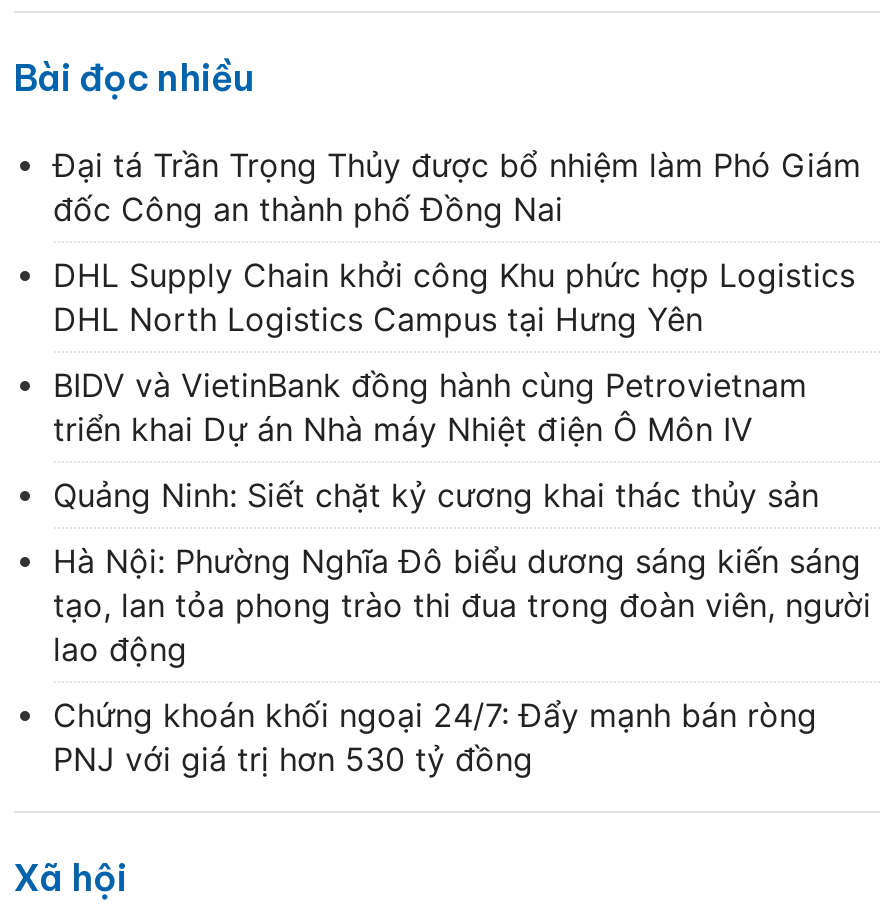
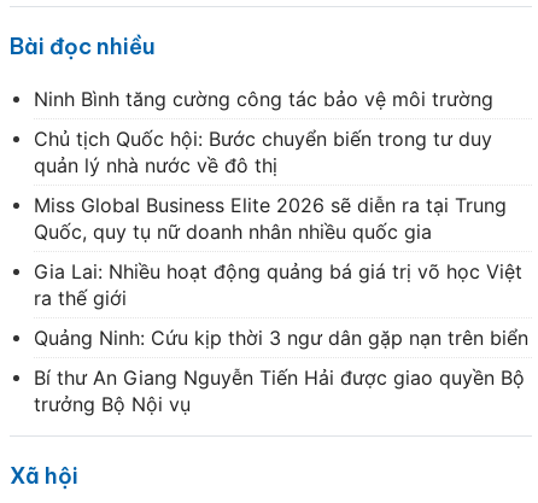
[53,144,861,228] Đại tá Trần Trọng Thủy được bổ nhiệm làm Phó Giám | đốc Công an thành phố Đồng Nai -> [33,87,493,111] Ninh Bình tăng cường công tác bảo vệ môi trường
[53,254,855,338] DHL Supply Chain khởi công Khu phức hợp Logistics | DHL North Logistics Campus tại Hưng Yên -> [33,127,492,178] Chủ tịch Quốc hội: Bước chuyển biến trong tư duy | quản lý nhà nước về đô thị
[53,364,807,448] BIDV và VietinBank đồng hành cùng Petrovietnam | triển khai Dự án Nhà máy Nhiệt điện Ô Môn IV -> [33,193,506,244] Miss Global Business Elite 2026 sẽ diễn ra tại Trung | Quốc, quy tụ nữ doanh nhân nhiều quốc gia
[53,474,819,514] Quảng Ninh: Siết chặt kỷ cương khai thác thủy sản -> [33,260,522,310] Gia Lai: Nhiều hoạt động quảng bá giá trị võ học Việt | ra thế giới
[53,540,871,668] Hà Nội: Phường Nghĩa Đô biểu dương sáng kiến sáng | tạo, lan tỏa phong trào thi đua trong đoàn viên, người | lao động -> [33,326,528,350] Quảng Ninh: Cứu kịp thời 3 ngư dân gặp nạn trên biển
[53,694,817,778] Chứng khoán khối ngoại 24/7: Đẩy mạnh bán ròng | PNJ với giá trị hơn 530 tỷ đồng -> [33,366,524,417] Bí thư An Giang Nguyễn Tiến Hải được giao quyền Bộ | trưởng Bộ Nội vụ

